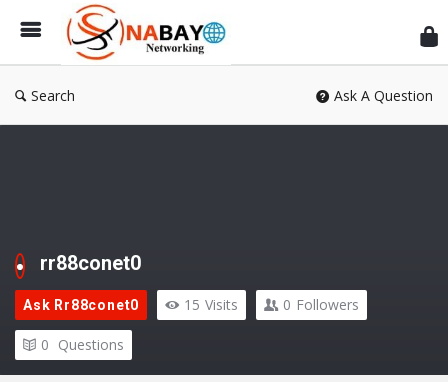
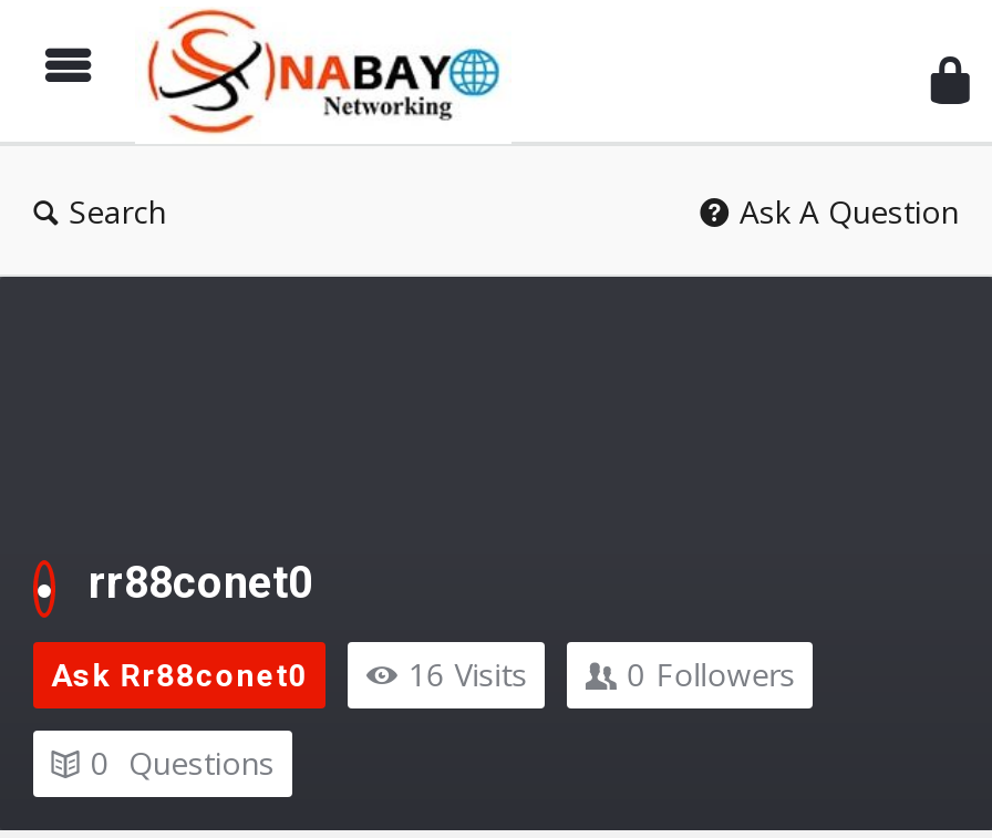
[184,295,238,314] 15 Visits -> [408,653,527,695] 16 Visits

